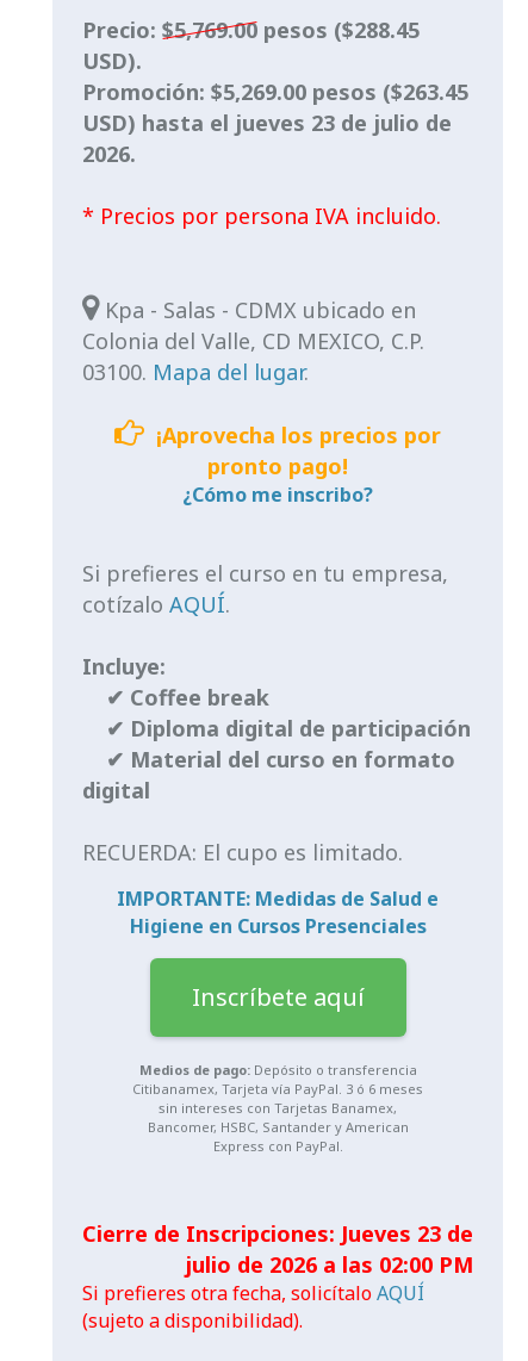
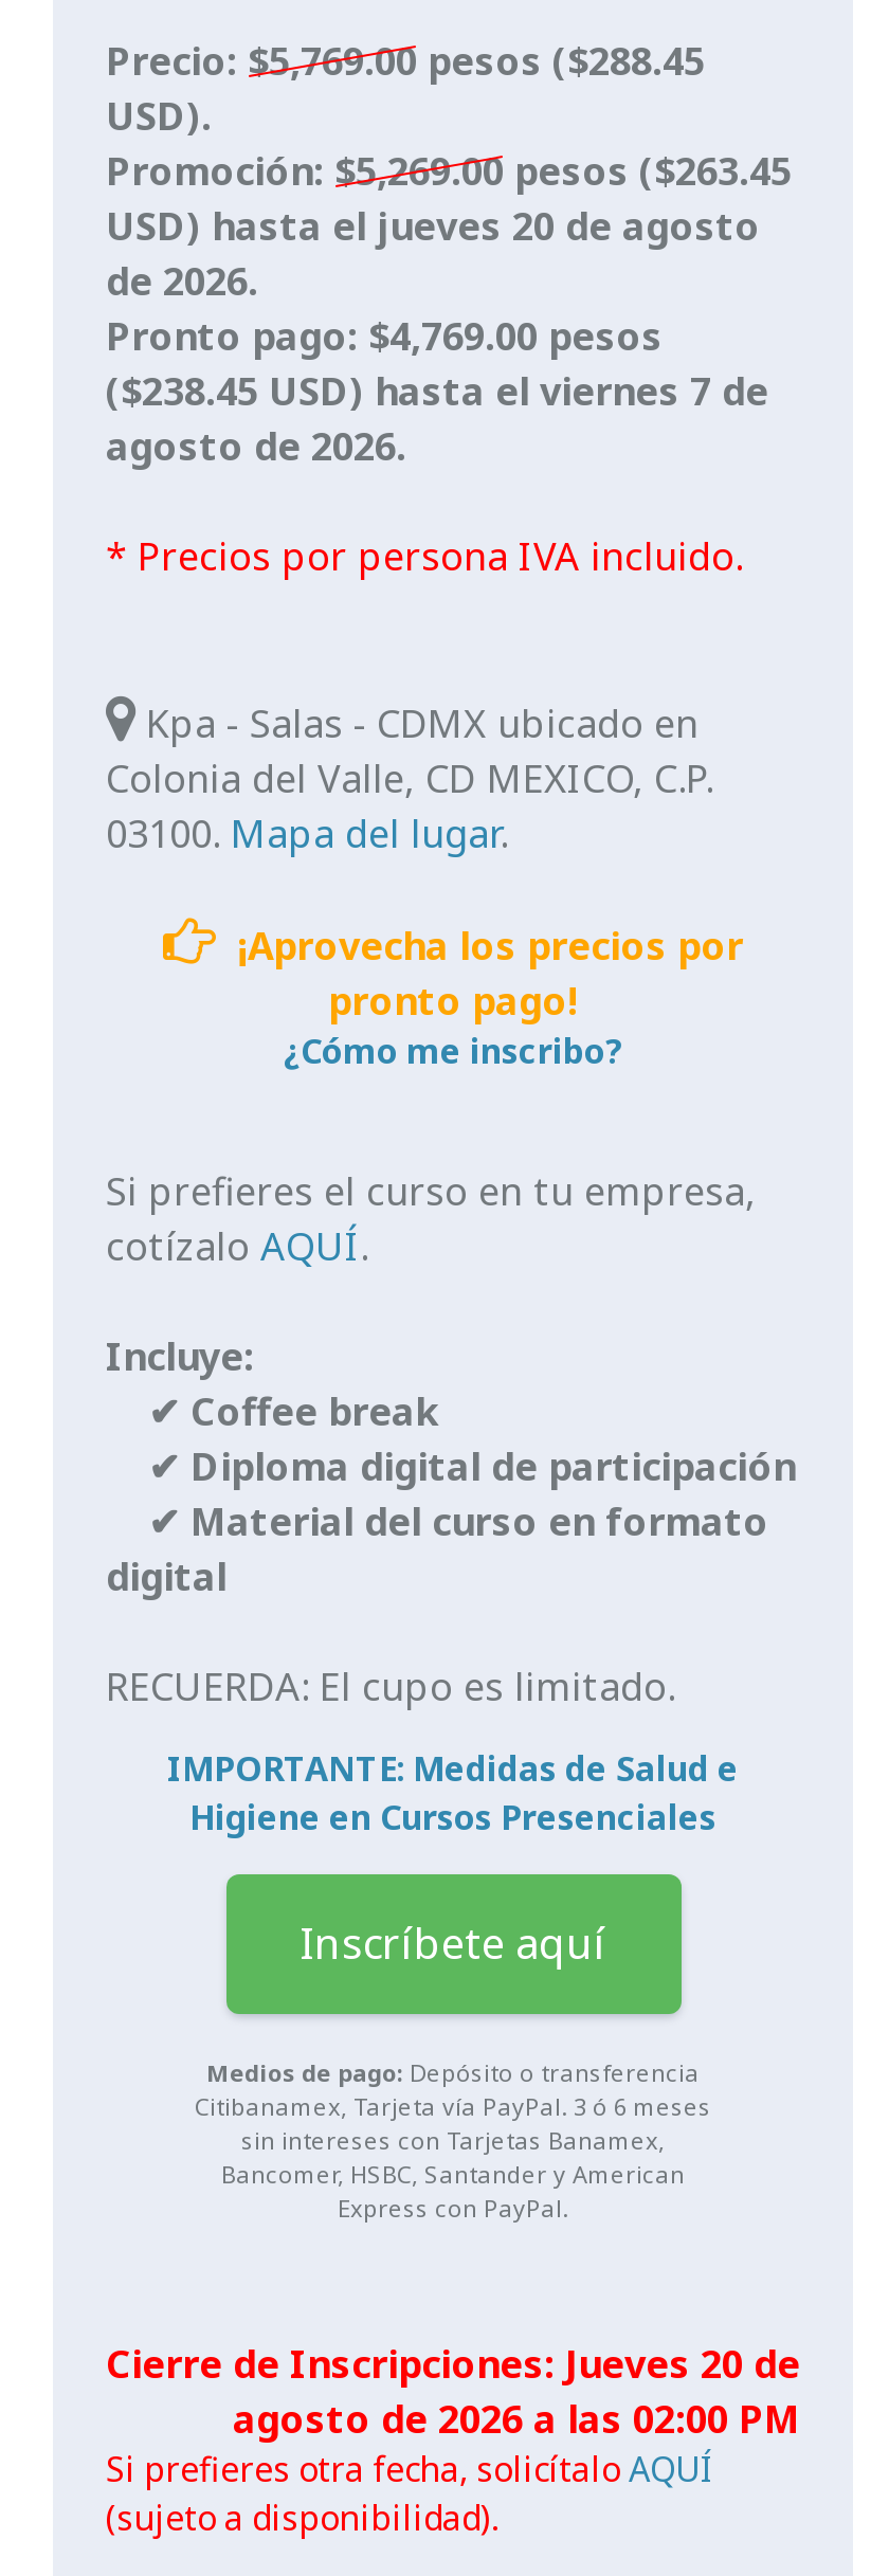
[82,108,452,167] USD) hasta el jueves 23 de julio de | 2026. -> [106,199,768,470] USD) hasta el jueves 20 de agosto | de 2026. | Pronto pago: $4,769.00 pesos | ($238.45 USD) hasta el viernes 7 de | agosto de 2026.
[82,1219,473,1247] Cierre de Inscripciones: Jueves 23 de -> [106,2337,800,2388] Cierre de Inscripciones: Jueves 20 de
[185,1250,473,1278] julio de 2026 a las 02:00 PM -> [233,2392,800,2443] agosto de 2026 a las 02:00 PM

